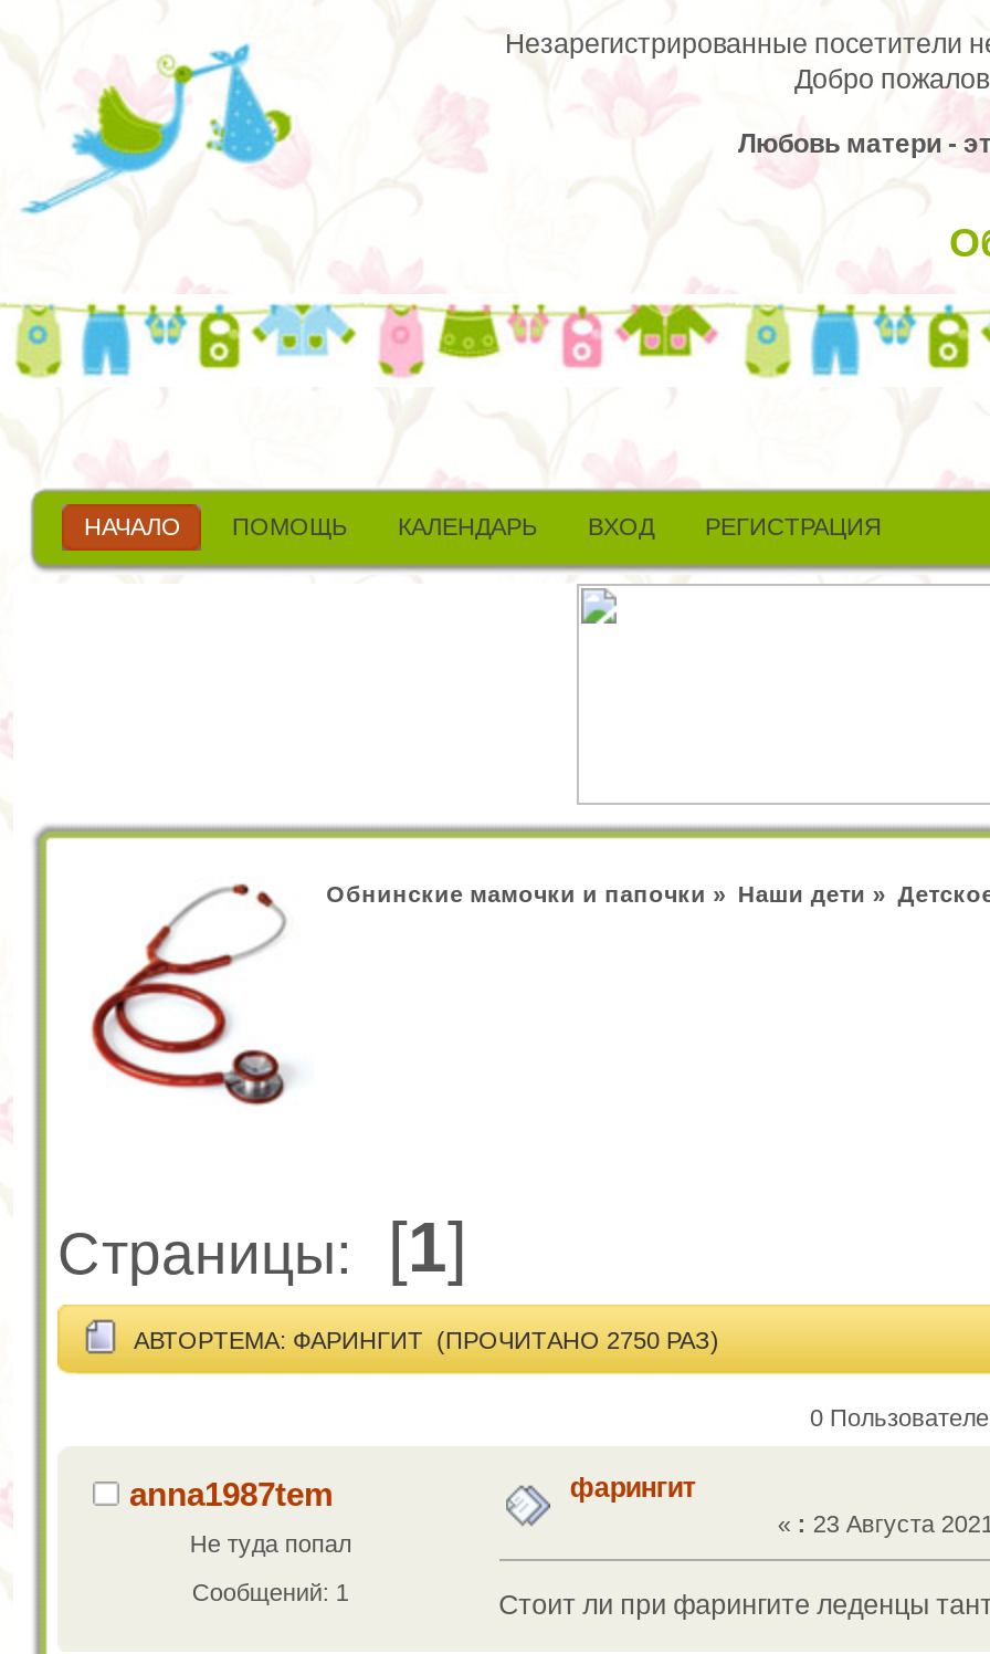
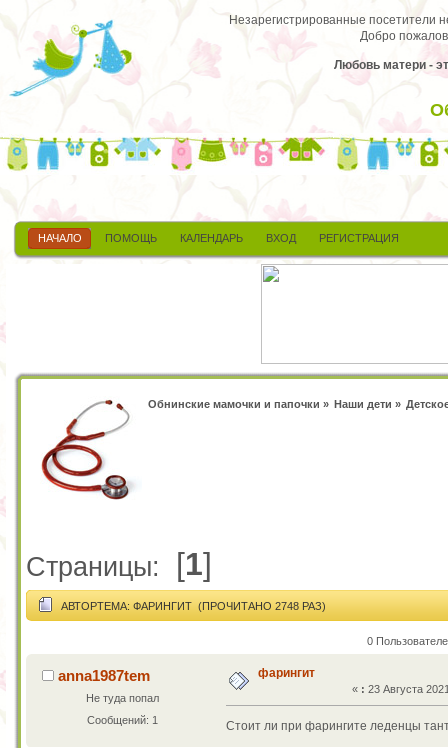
[134,1327,719,1353] АВТОРТЕМА: ФАРИНГИТ (ПРОЧИТАНО 2750 РАЗ) -> [60,600,325,612] АВТОРТЕМА: ФАРИНГИТ (ПРОЧИТАНО 2748 РАЗ)

